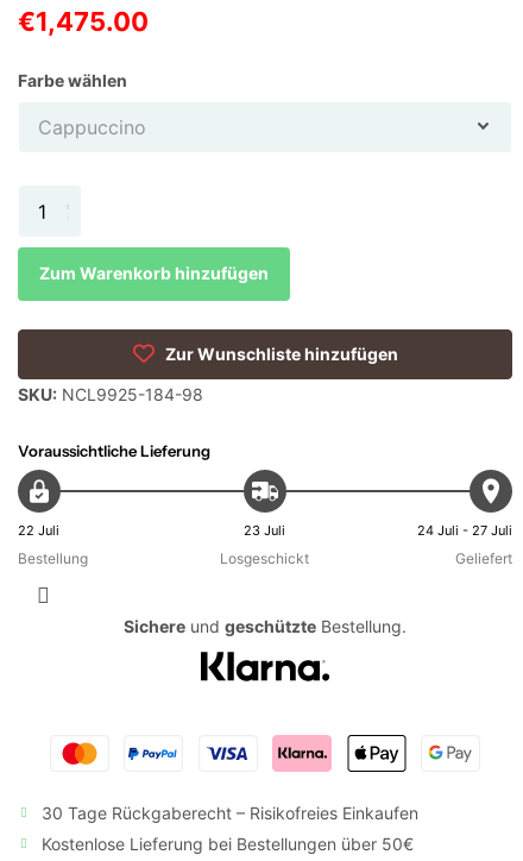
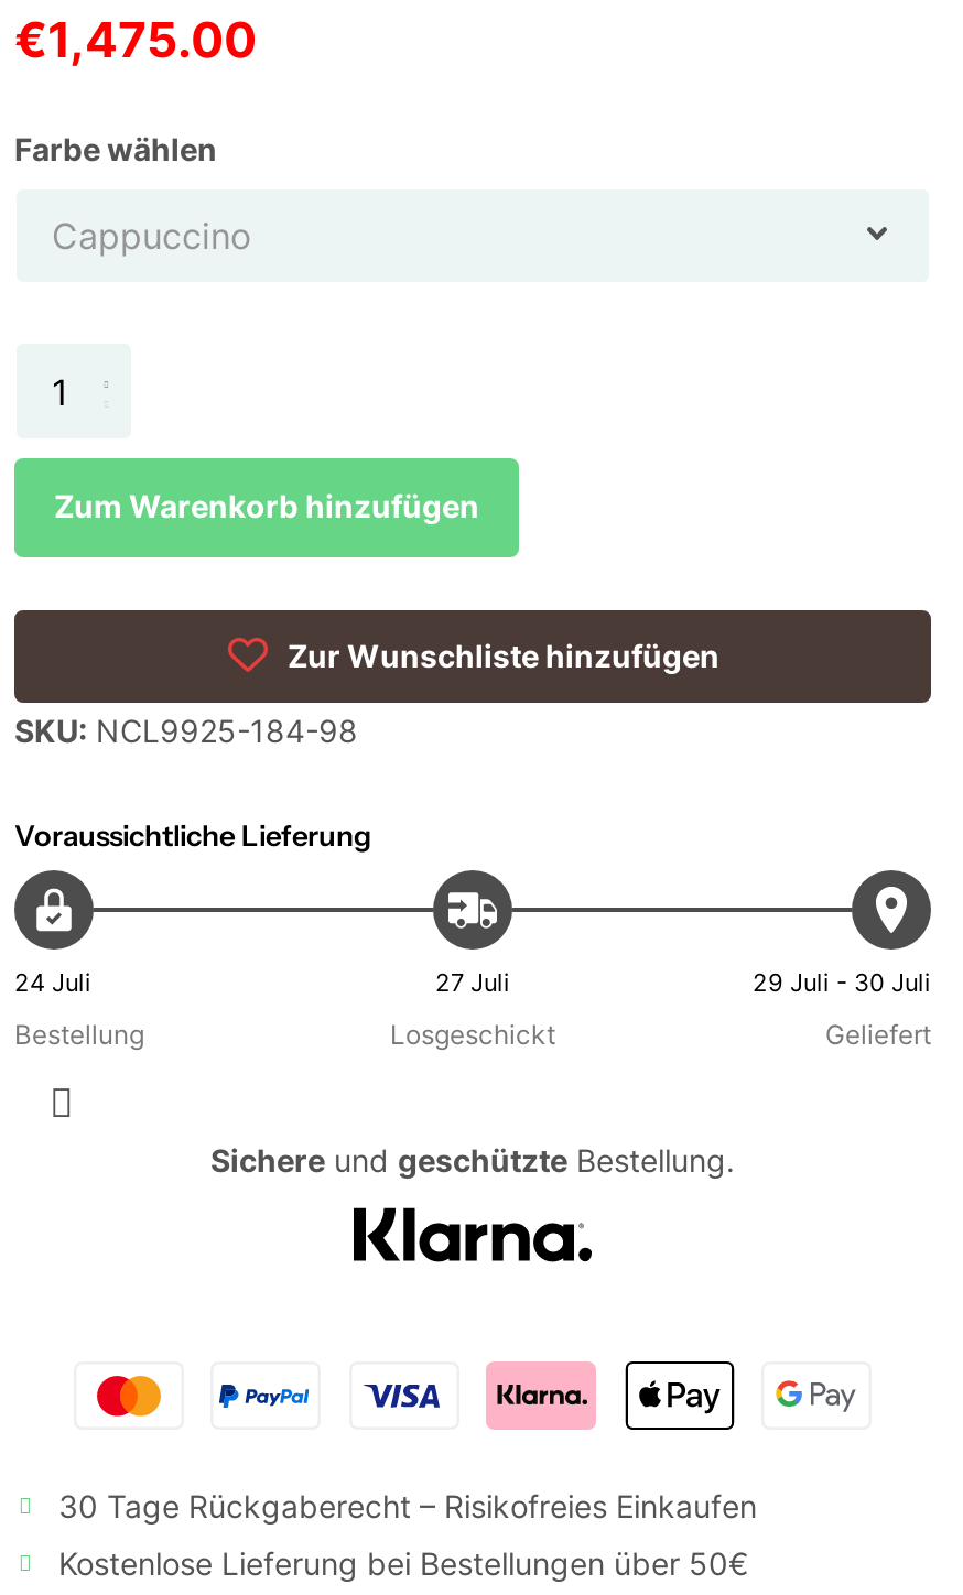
[18,522,59,538] 22 Juli -> [14,966,91,997] 24 Juli
[244,522,286,538] 23 Juli -> [435,966,510,997] 27 Juli
[417,522,512,538] 24 Juli - 27 Juli -> [753,966,931,997] 29 Juli - 30 Juli

